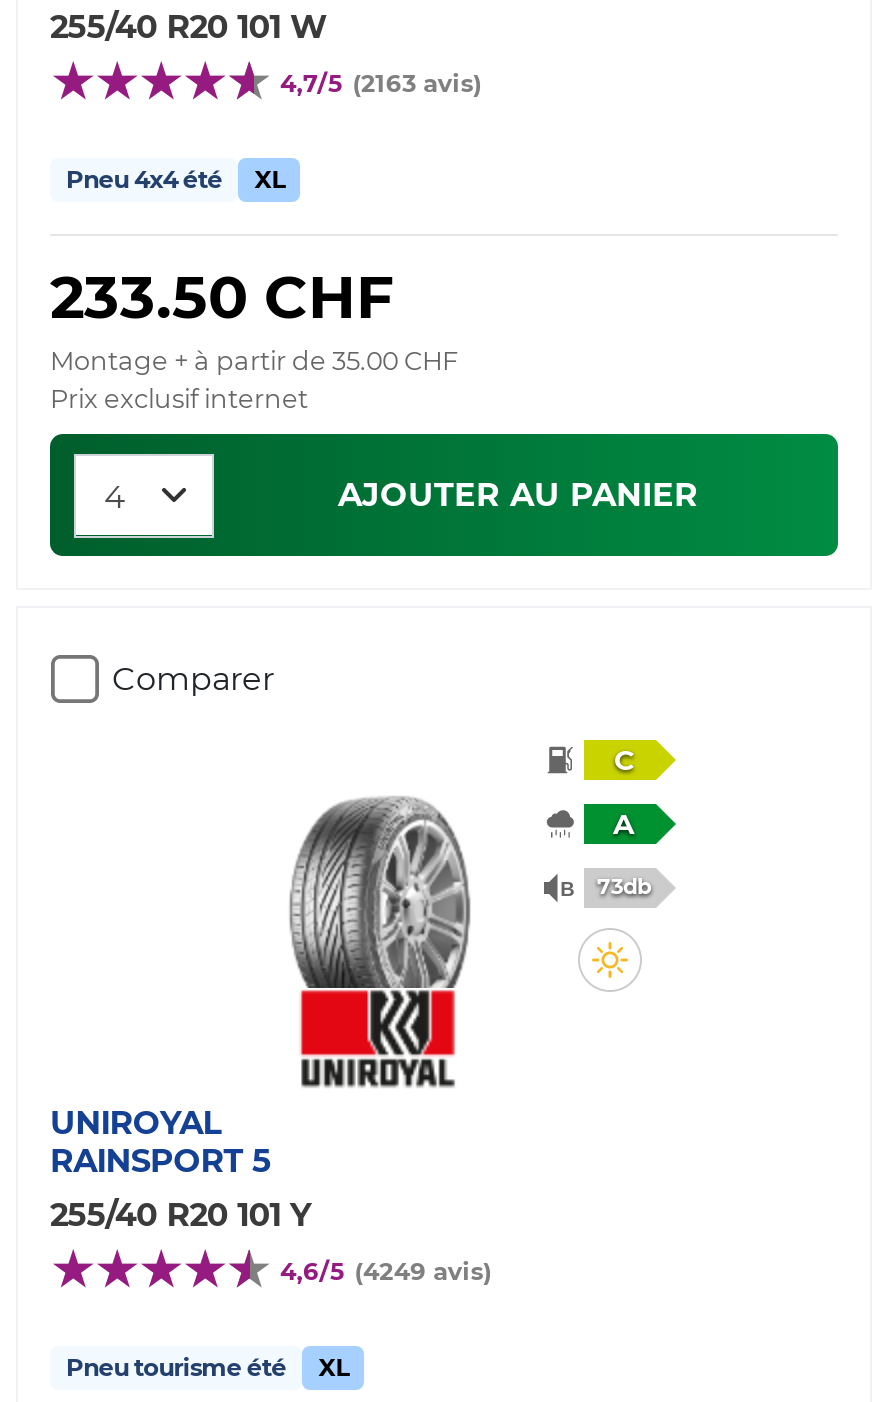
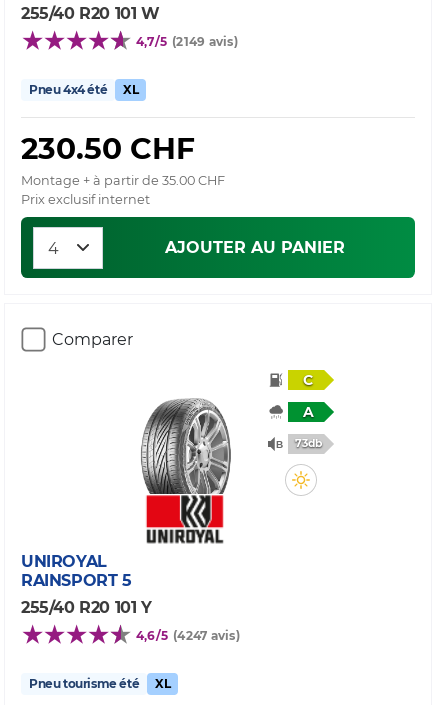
[280,69,482,99] 4,7/5 (2163 avis) -> [136,34,238,49] 4,7/5 (2149 avis)
[50,261,394,333] 233.50 CHF -> [21,130,195,166] 230.50 CHF
[280,1255,492,1285] 4,6/5 (4249 avis) -> [136,627,240,642] 4,6/5 (4247 avis)

